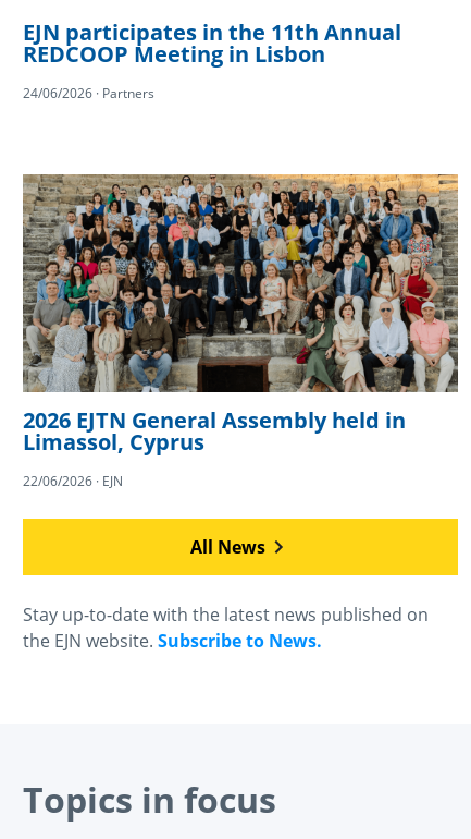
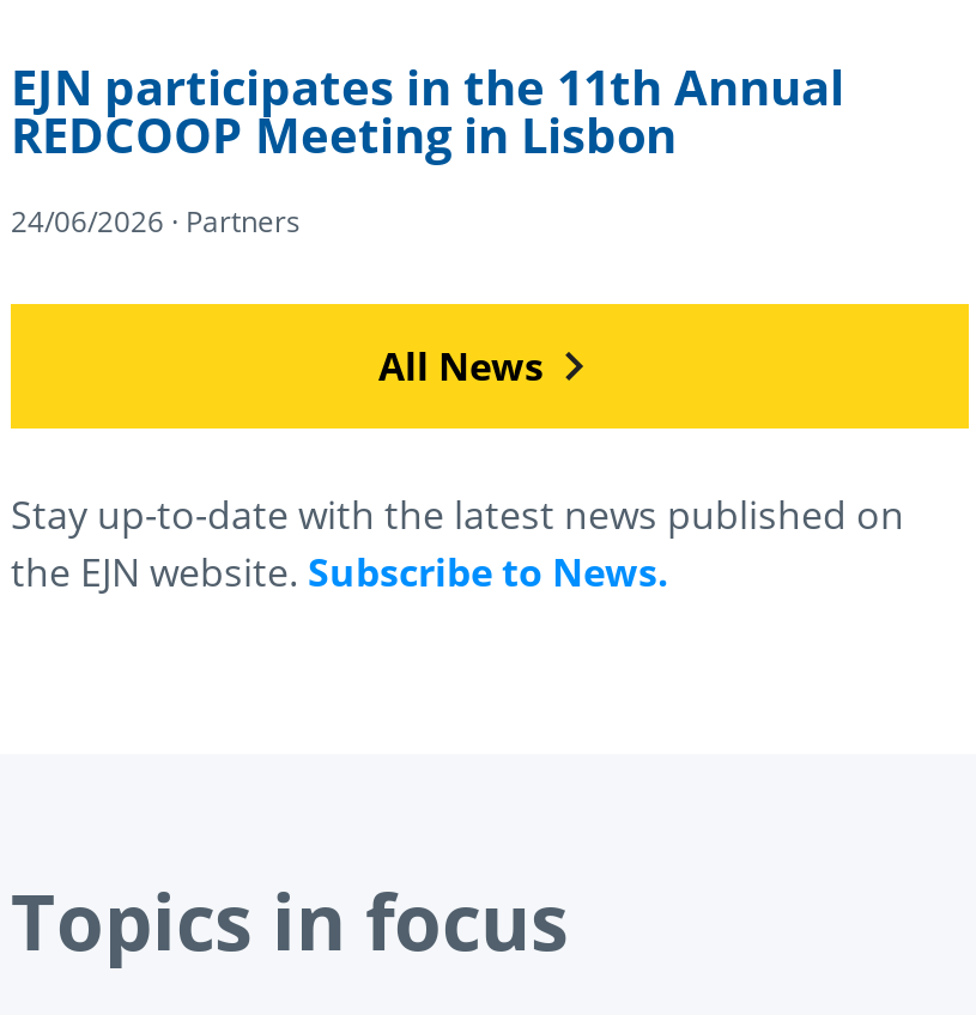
[22,173,459,490] [image] | 2026 EJTN General Assembly held in | Limassol, Cyprus | 22/06/2026 · EJN -> none

